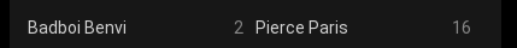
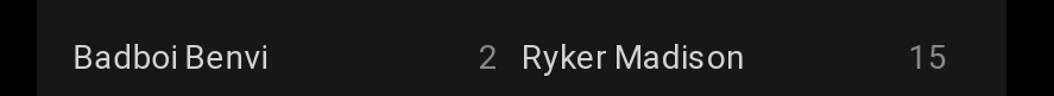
[255,19,471,38] Pierce Paris | 16 -> [522,37,947,75] Ryker Madison | 15

